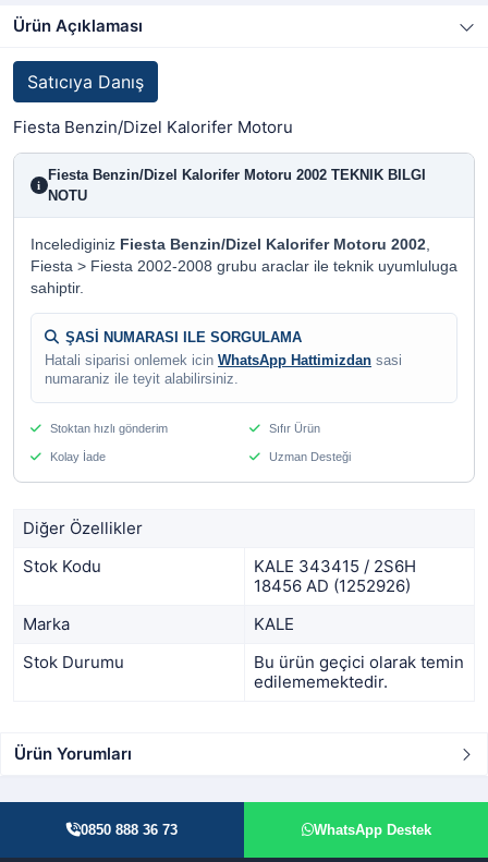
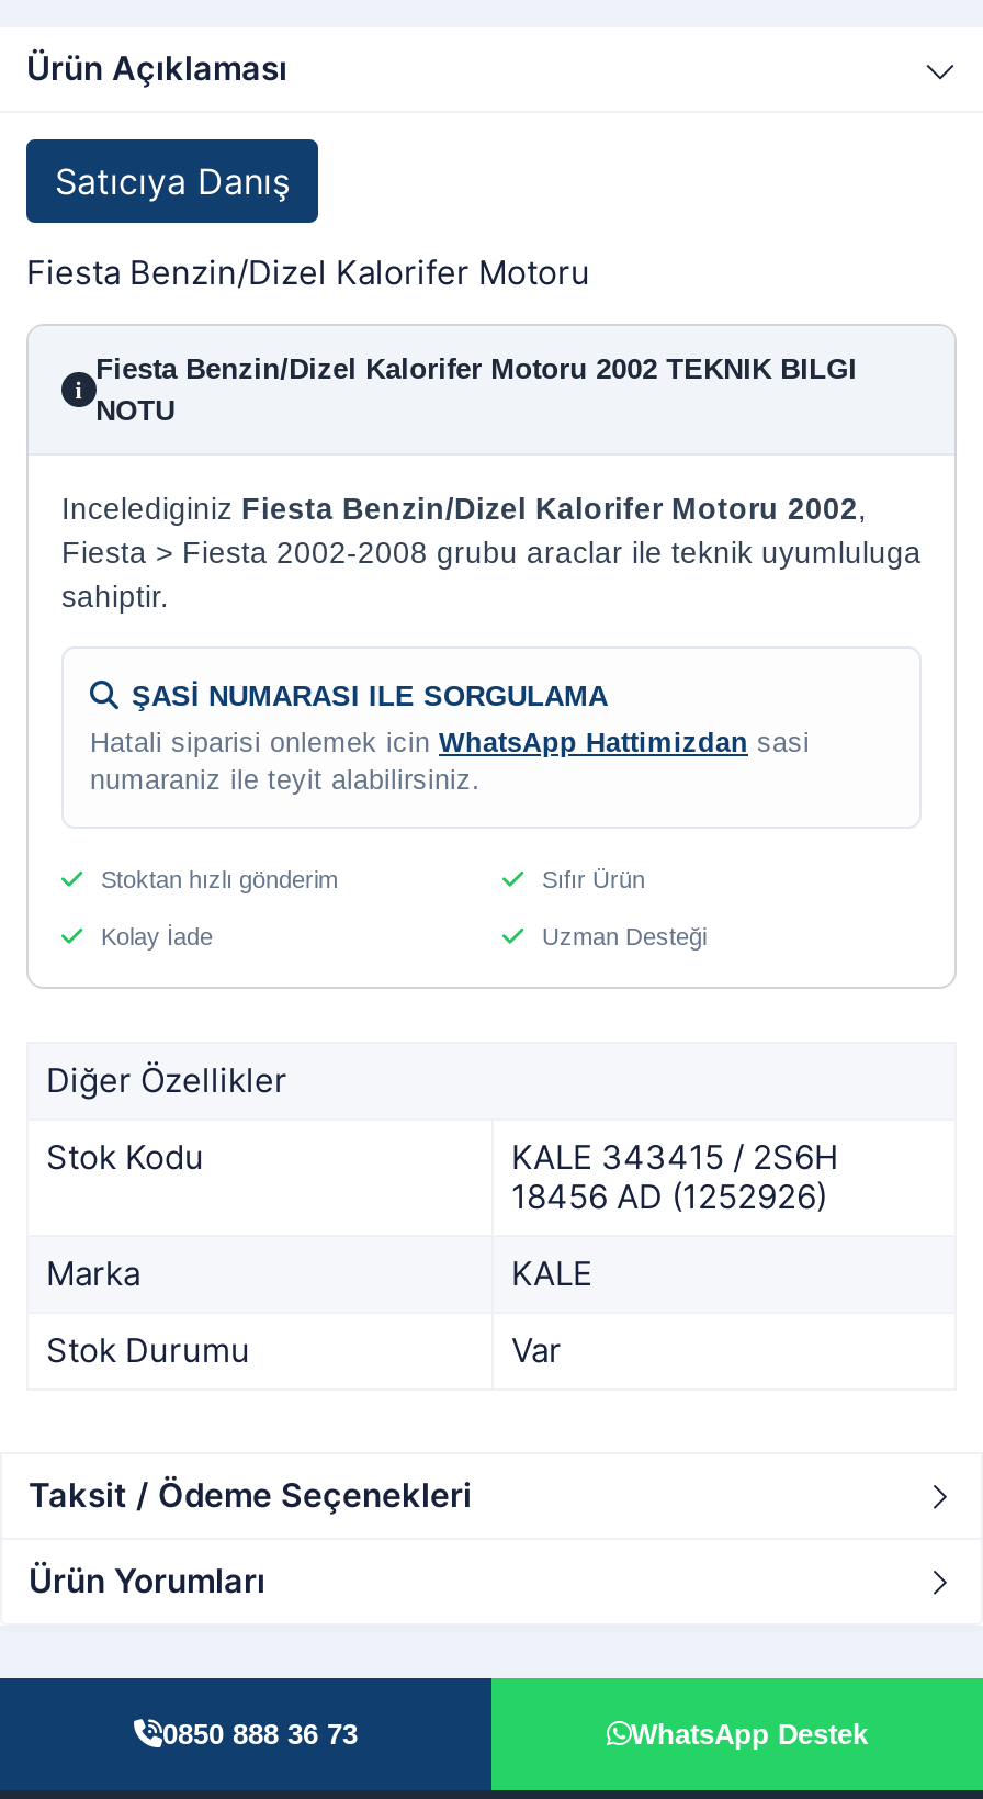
[254,652,464,692] Bu ürün geçici olarak temin | edilememektedir. -> [29,1329,562,1516] Var | Taksit / Ödeme Seçenekleri

